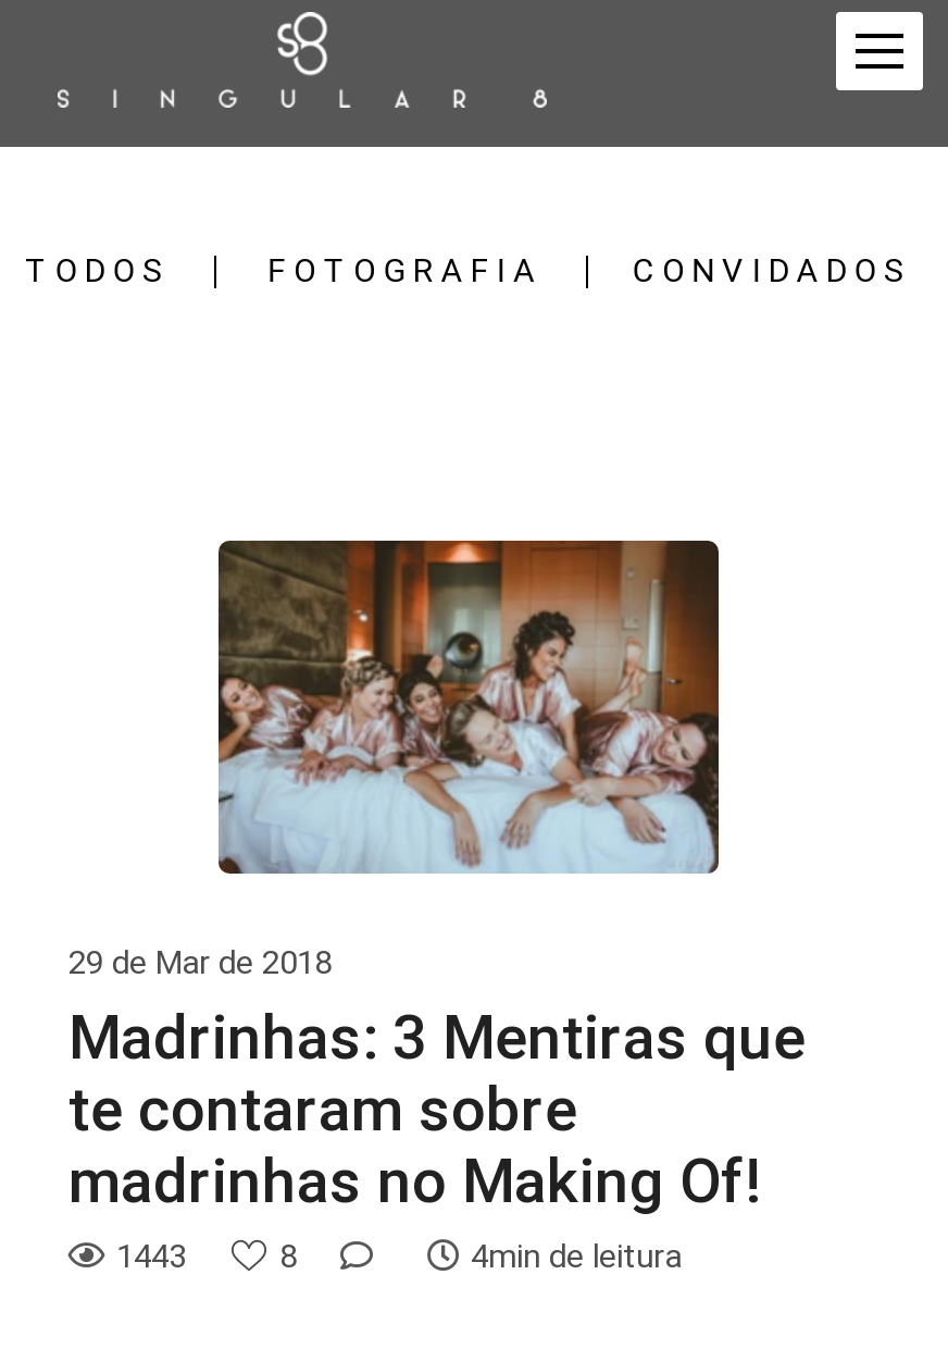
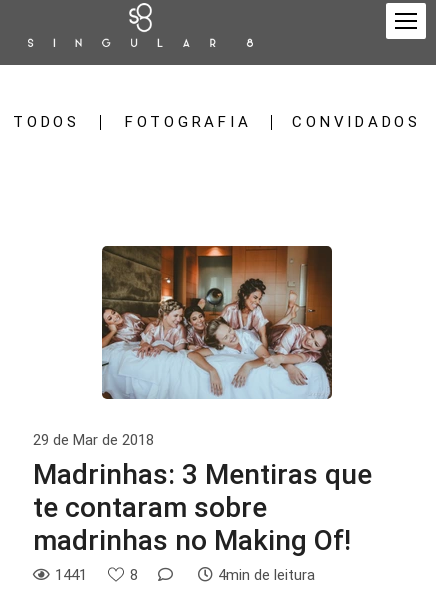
[116,1237,186,1276] 1443 -> [55,566,87,584] 1441

